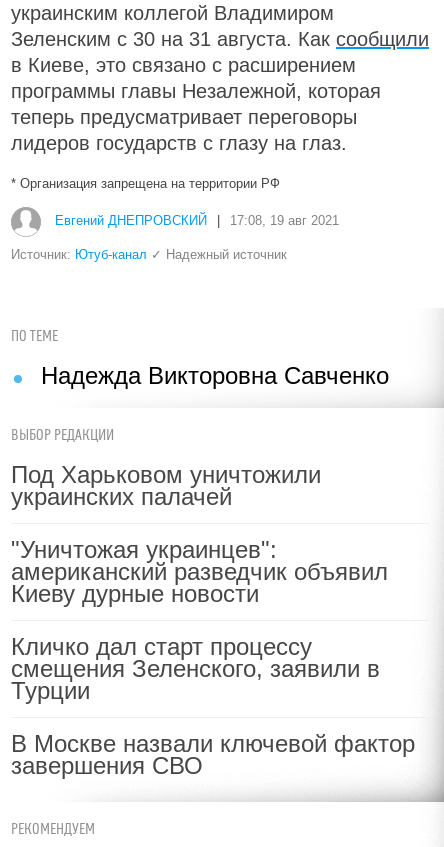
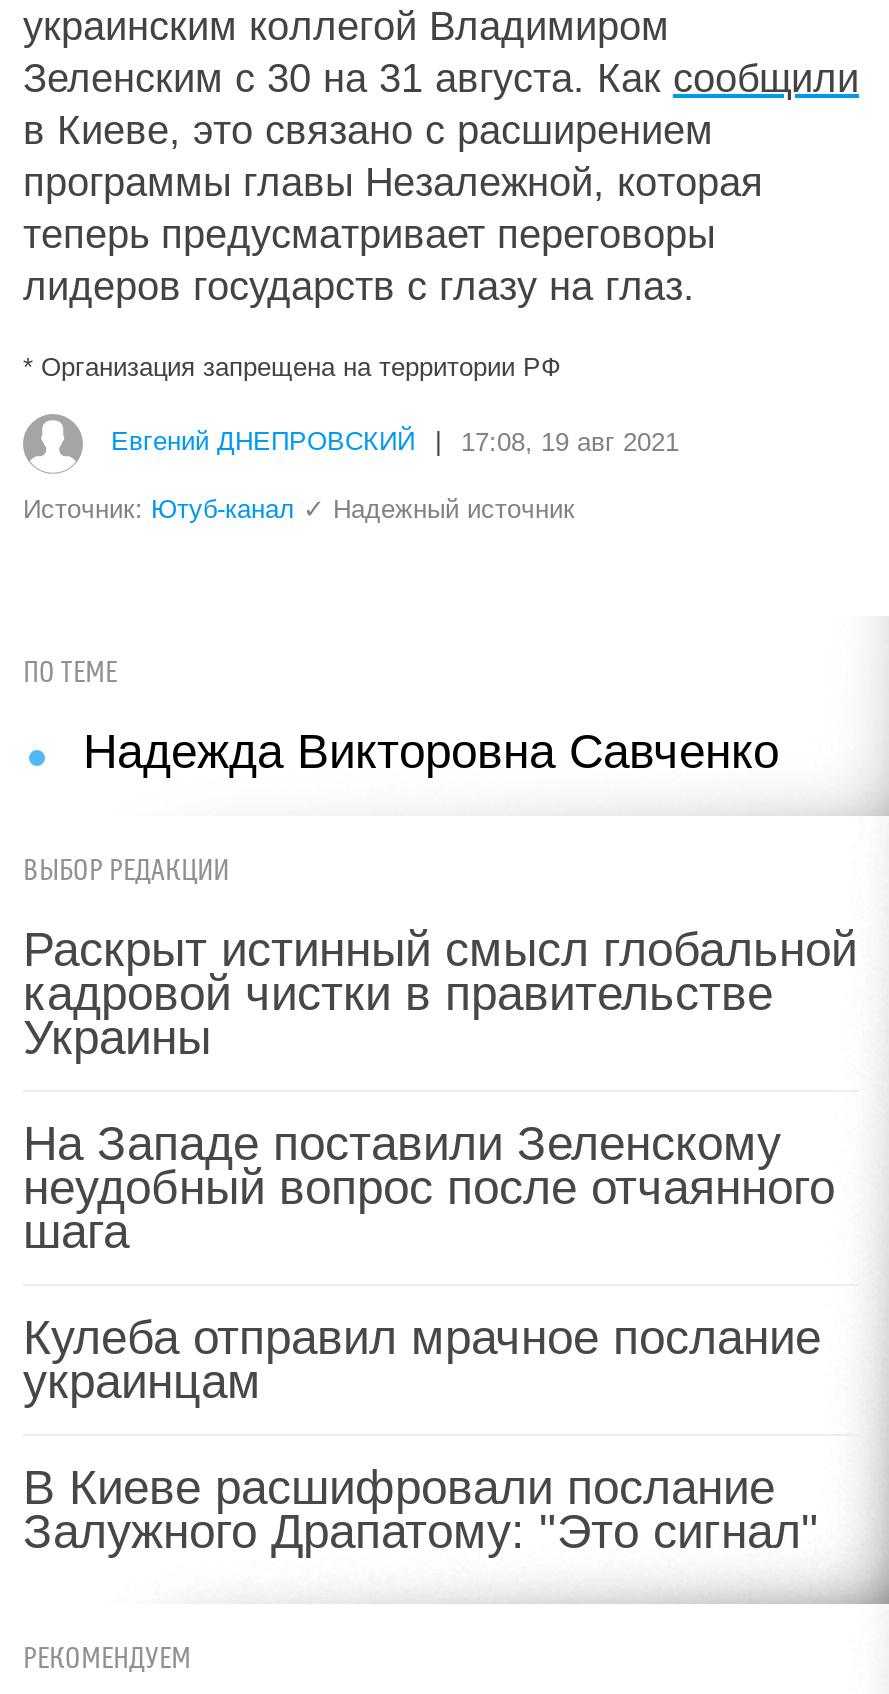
[11,461,321,510] Под Харьковом уничтожили | украинских палачей -> [23,922,857,1064] Раскрыт истинный смысл глобальной | кадровой чистки в правительстве | Украины
[11,536,388,607] "Уничтожая украинцев": | американский разведчик объявил | Киеву дурные новости -> [23,1116,835,1258] На Западе поставили Зеленскому | неудобный вопрос после отчаянного | шага
[11,633,380,704] Кличко дал старт процессу | смещения Зеленского, заявили в | Турции -> [23,1310,821,1408] Кулеба отправил мрачное послание | украинцам
[11,730,415,779] В Москве назвали ключевой фактор | завершения СВО -> [23,1460,819,1558] В Киеве расшифровали послание | Залужного Драпатому: "Это сигнал"

